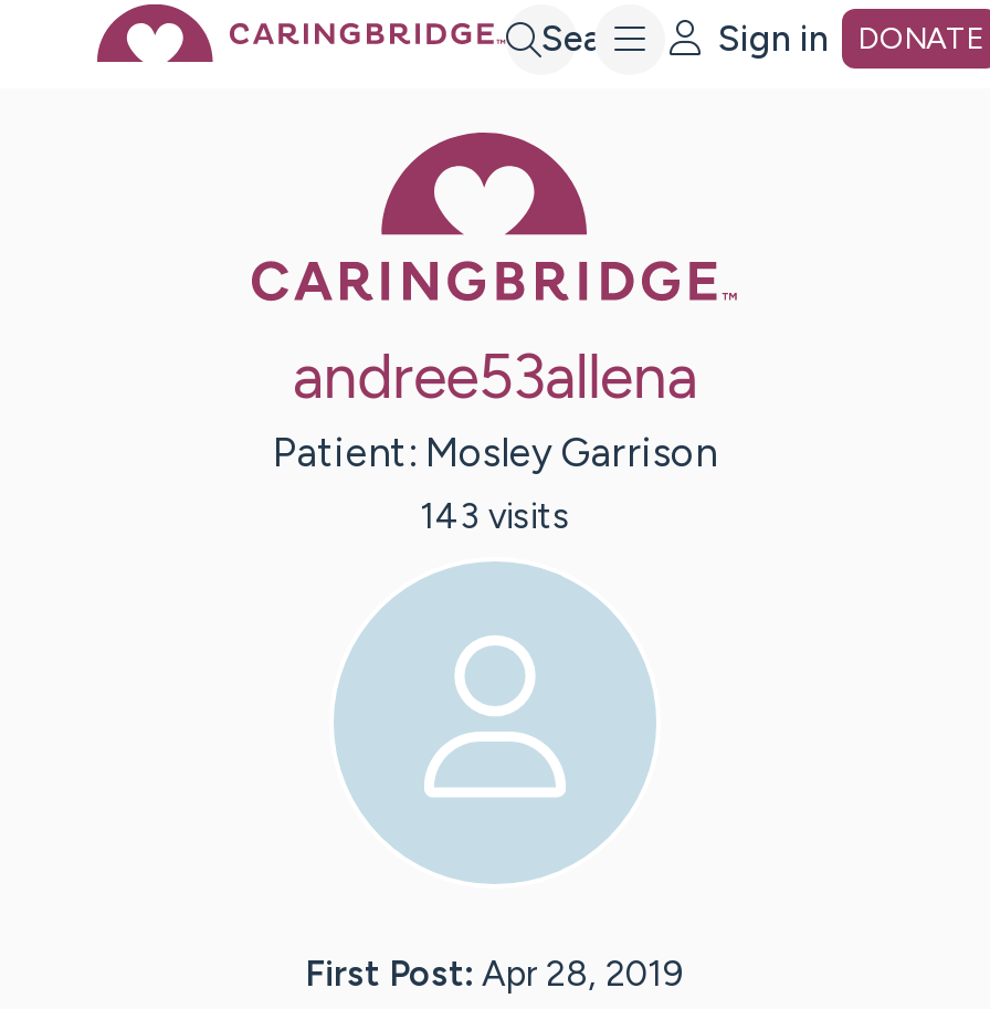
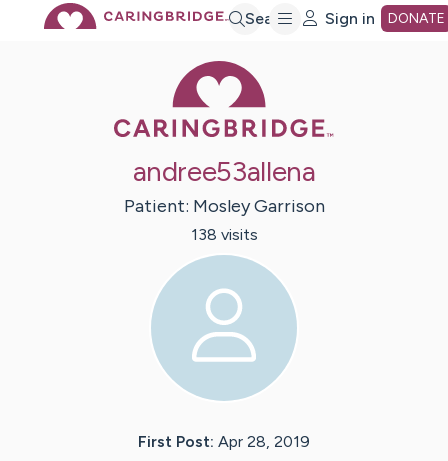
[420,496,570,538] 143 visits -> [190,225,257,244] 138 visits

